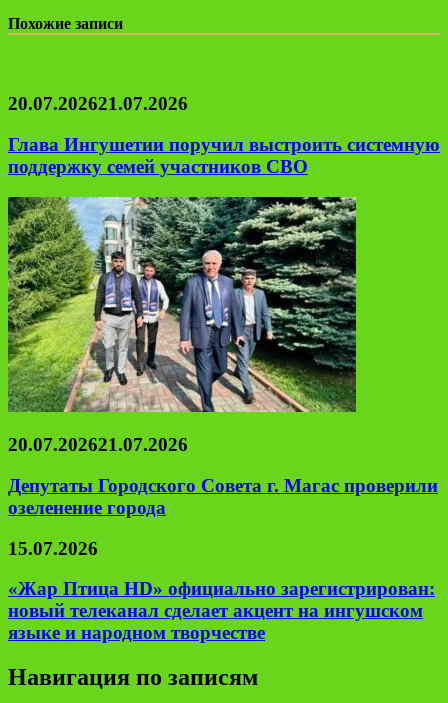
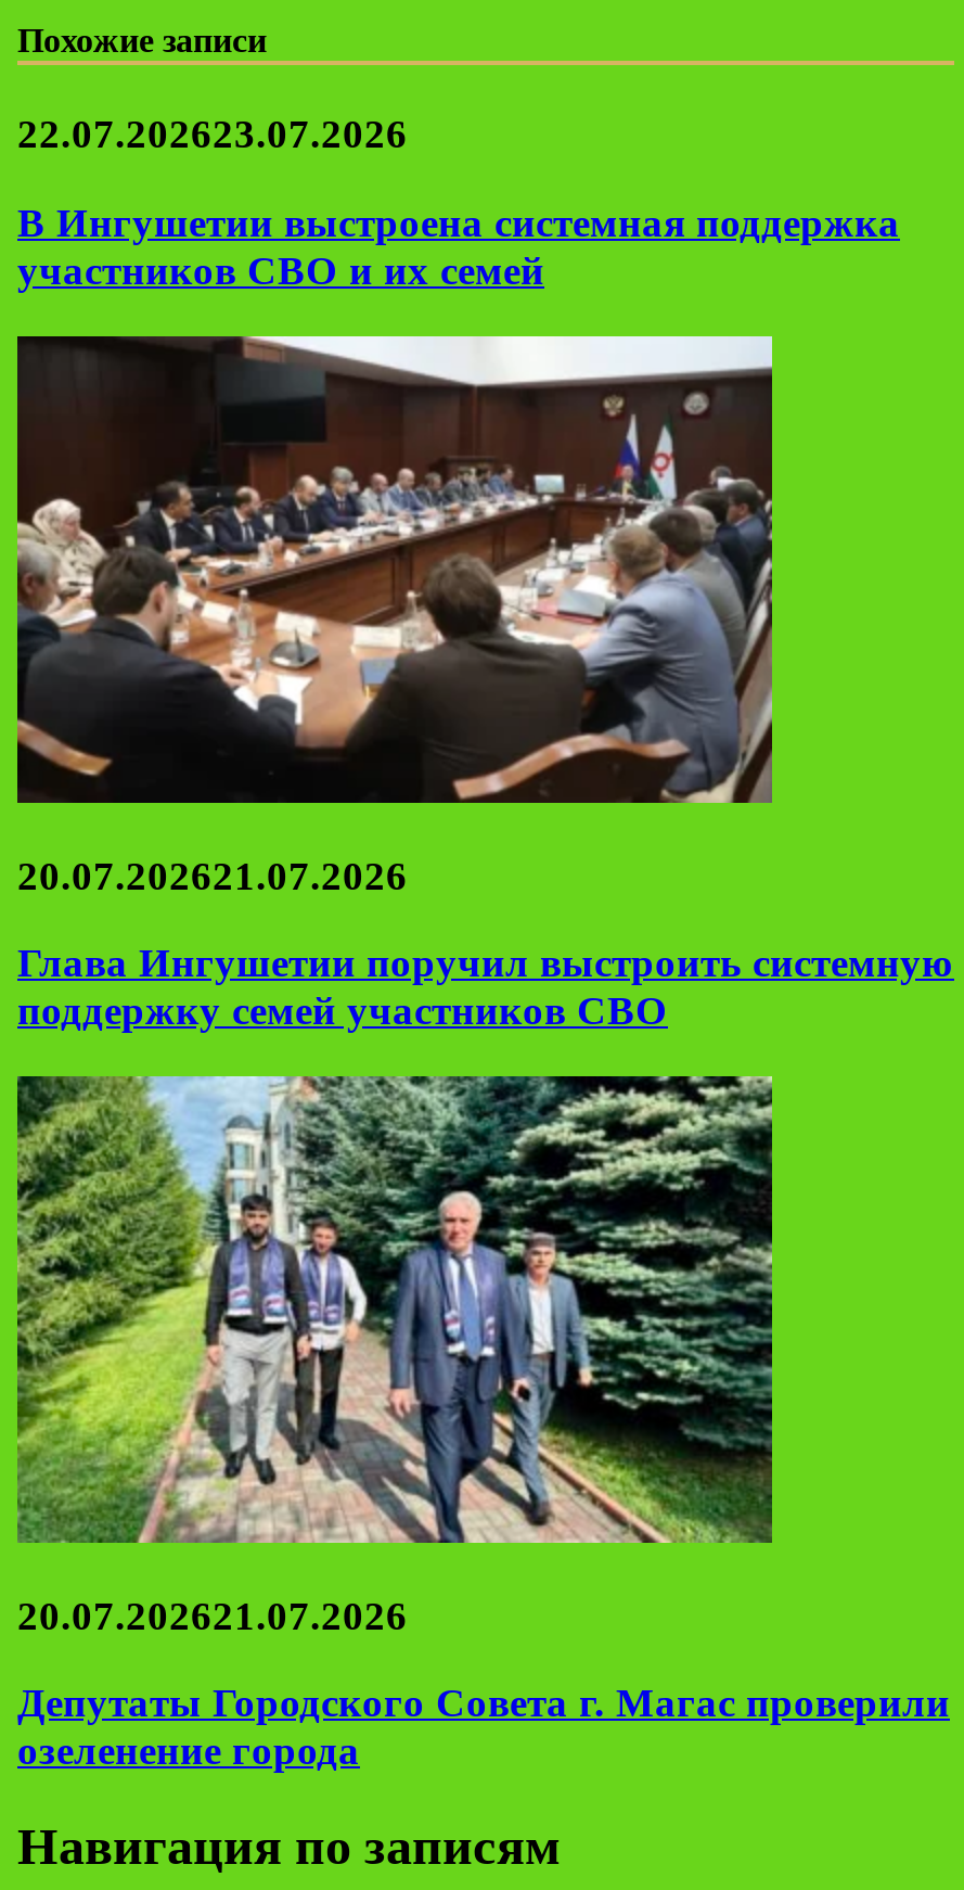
none -> [15,334,774,805] [image]
none -> [17,111,900,293] 22.07.202623.07.2026 | В Ингушетии выстроена системная поддержка | участников СВО и их семей
moved [6,93,440,518] -> [13,852,954,1774]: [image] | 20.07.202621.07.2026 | Глава Ингушетии поручил выстроить системную | поддержку семей участников СВО | 20.07.202621.07.2026 | Депутаты Городского Совета г. Магас проверили | озеленение города
[8,538,435,643] 15.07.2026 | «Жар Птица HD» официально зарегистрирован: | новый телеканал сделает акцент на ингушском | языке и народном творчестве -> none

